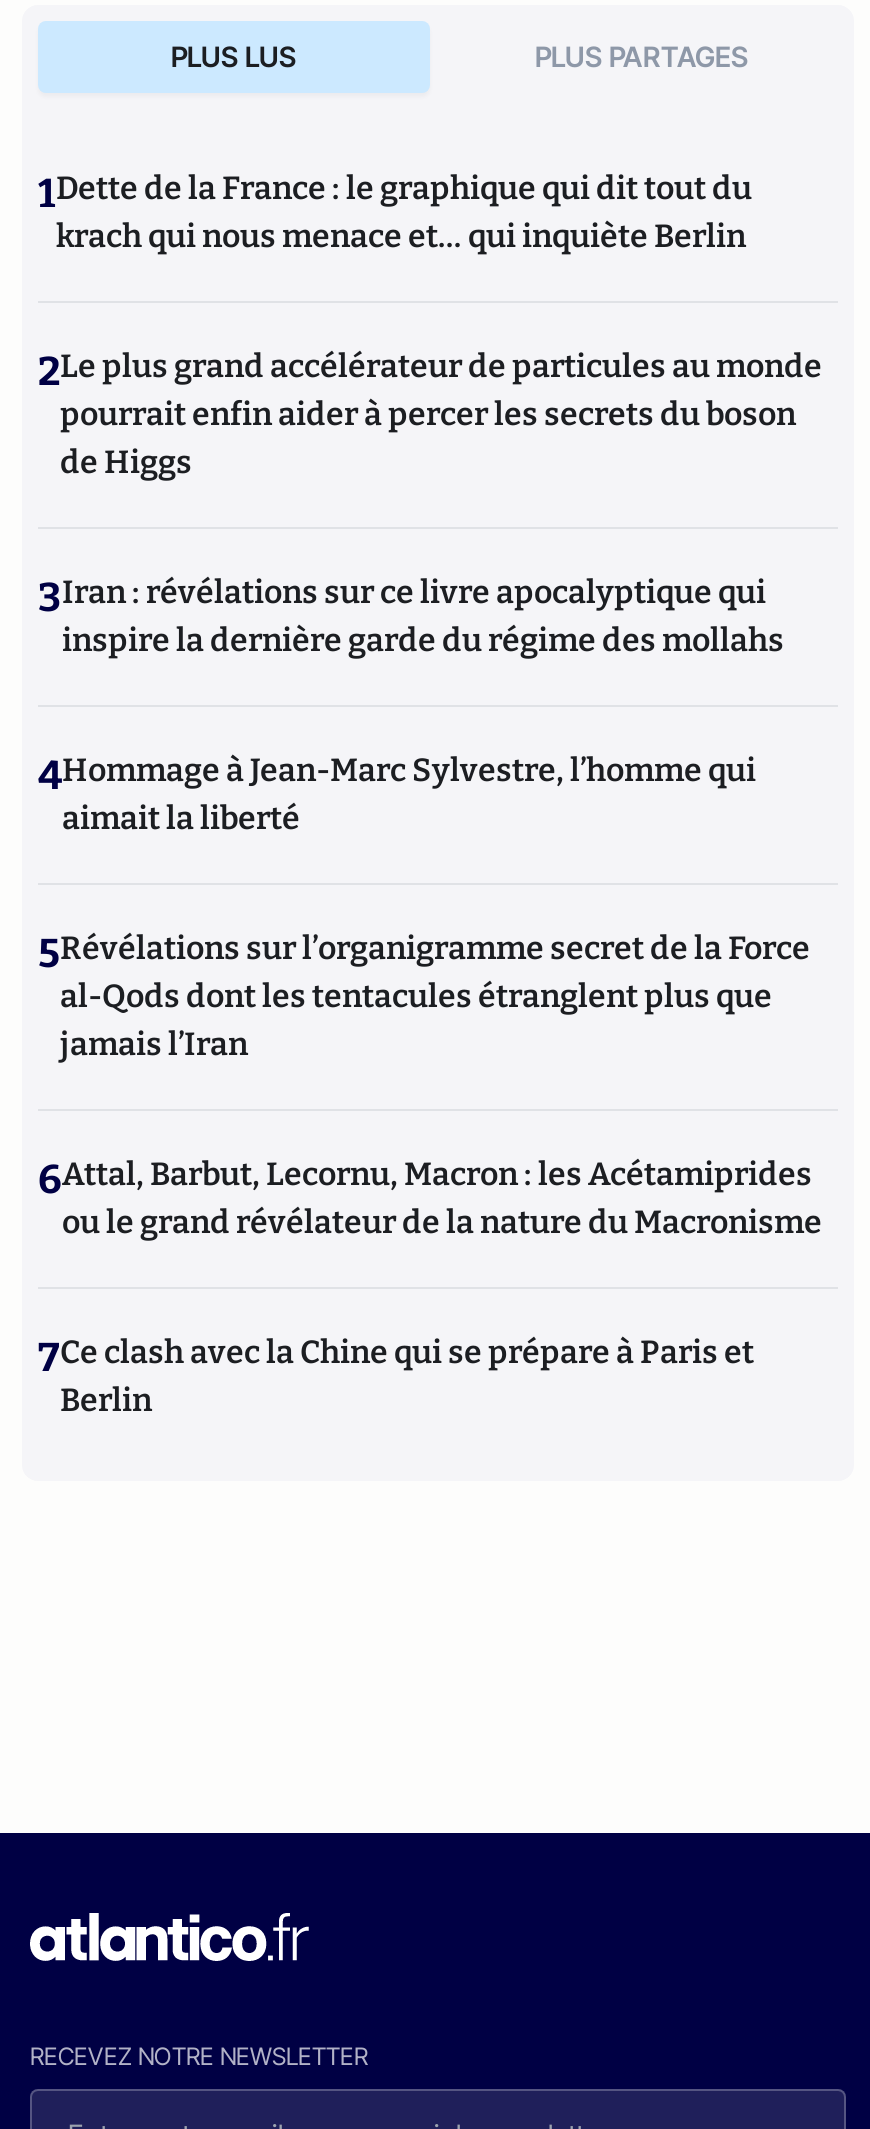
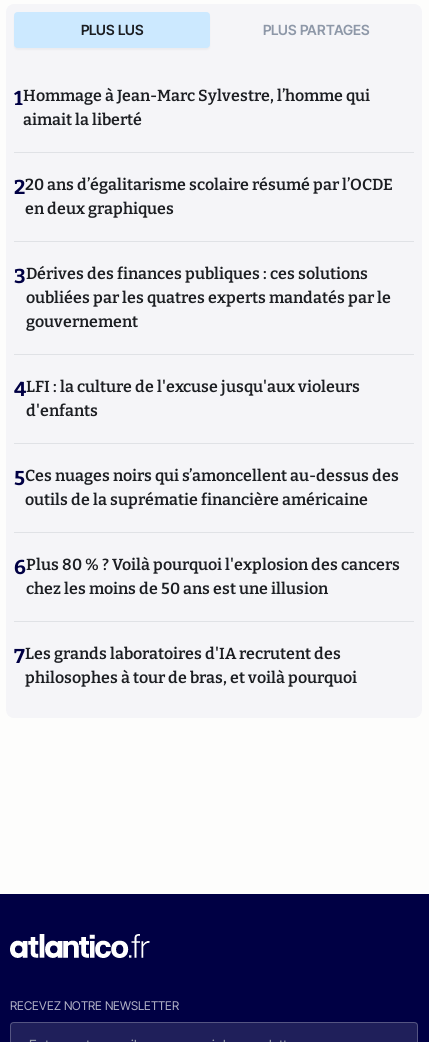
[38,169,822,799] 1Dette de la France : le graphique qui dit tout du | krach qui nous menace et… qui inquiète Berlin | 2Le plus grand accélérateur de particules au monde | pourrait enfin aider à percer les secrets du boson | de Higgs | 3Iran : révélations sur ce livre apocalyptique qui | inspire la dernière garde du régime des mollahs | 4Hommage à Jean-Marc Sylvestre, l’homme qui -> [14,86,370,110] 1Hommage à Jean-Marc Sylvestre, l’homme qui
moved [62,799,300,837] -> [23,110,142,129]: aimait la liberté
[38,929,822,1419] 5Révélations sur l’organigramme secret de la Force | al-Qods dont les tentacules étranglent plus que | jamais l’Iran | 6Attal, Barbut, Lecornu, Macron : les Acétamiprides | ou le grand révélateur de la nature du Macronisme | 7Ce clash avec la Chine qui se prépare à Paris et | Berlin -> [14,175,400,687] 220 ans d’égalitarisme scolaire résumé par l’OCDE | en deux graphiques | 3Dérives des finances publiques : ces solutions | oubliées par les quatres experts mandatés par le | gouvernement | 4LFI : la culture de l'excuse jusqu'aux violeurs | d'enfants | 5Ces nuages noirs qui s’amoncellent au-dessus des | outils de la suprématie financière américaine | 6Plus 80 % ? Voilà pourquoi l'explosion des cancers | chez les moins de 50 ans est une illusion | 7Les grands laboratoires d'IA recrutent des | philosophes à tour de bras, et voilà pourquoi

